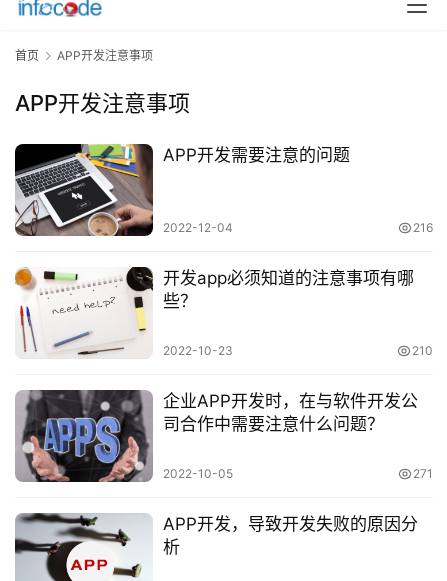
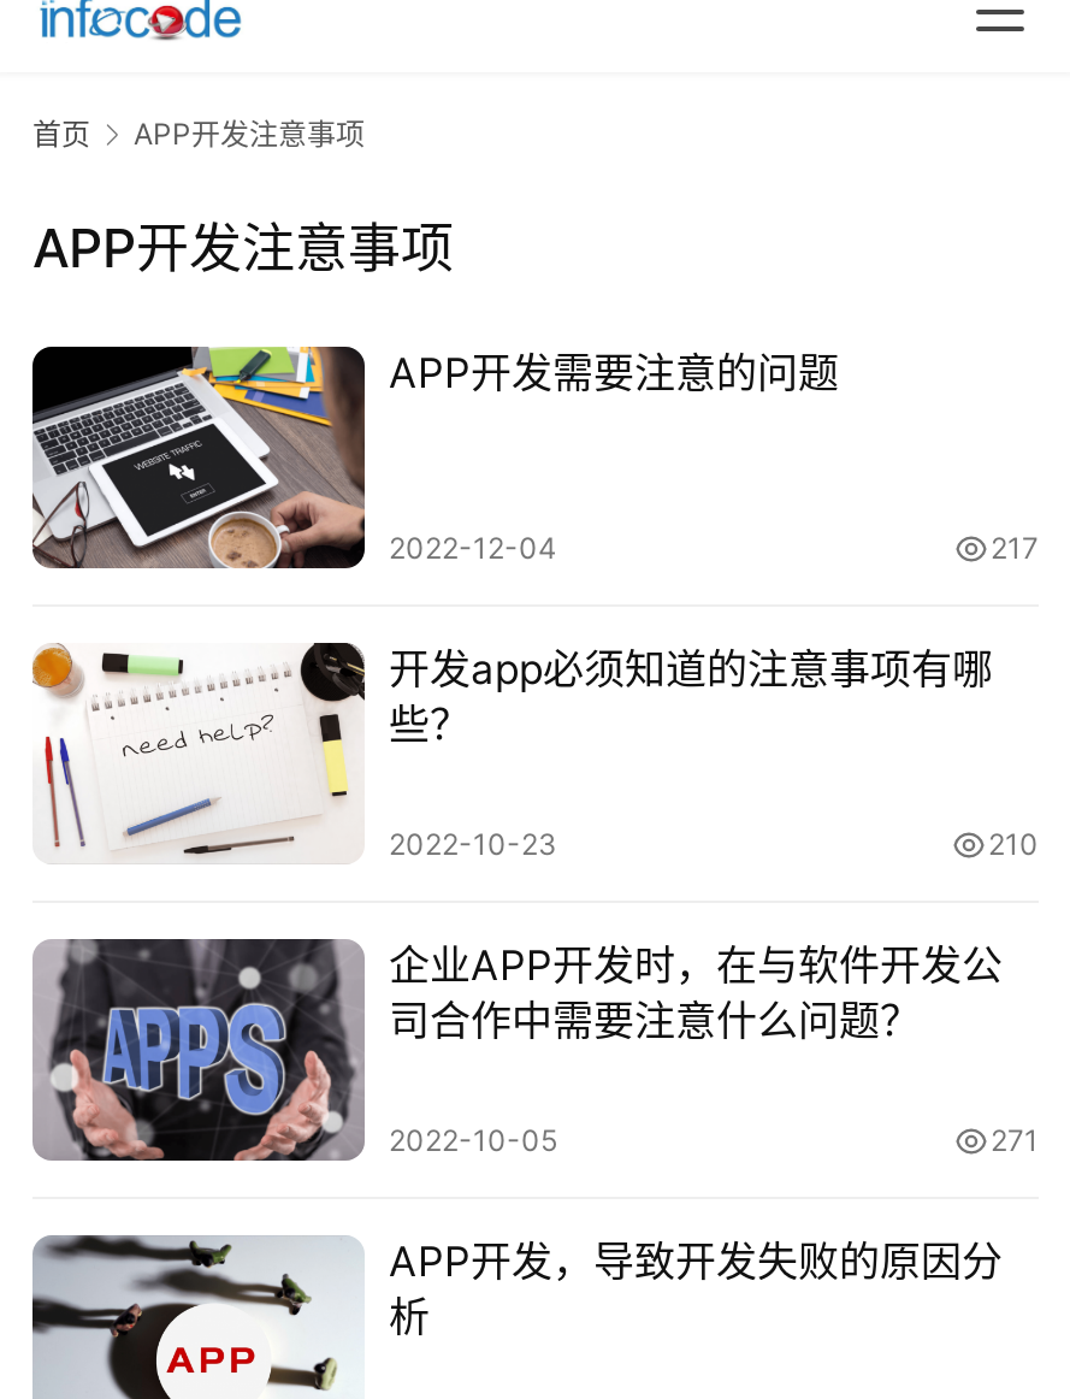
[413,220,433,235] 216 -> [991,530,1039,566] 217

